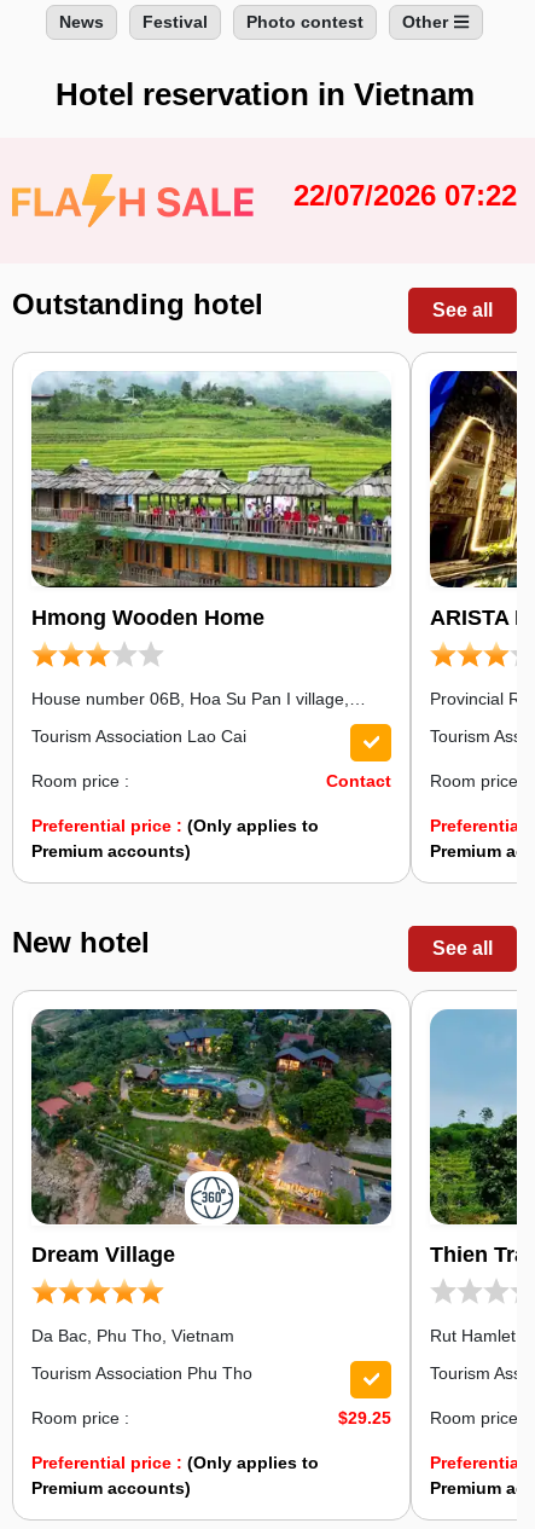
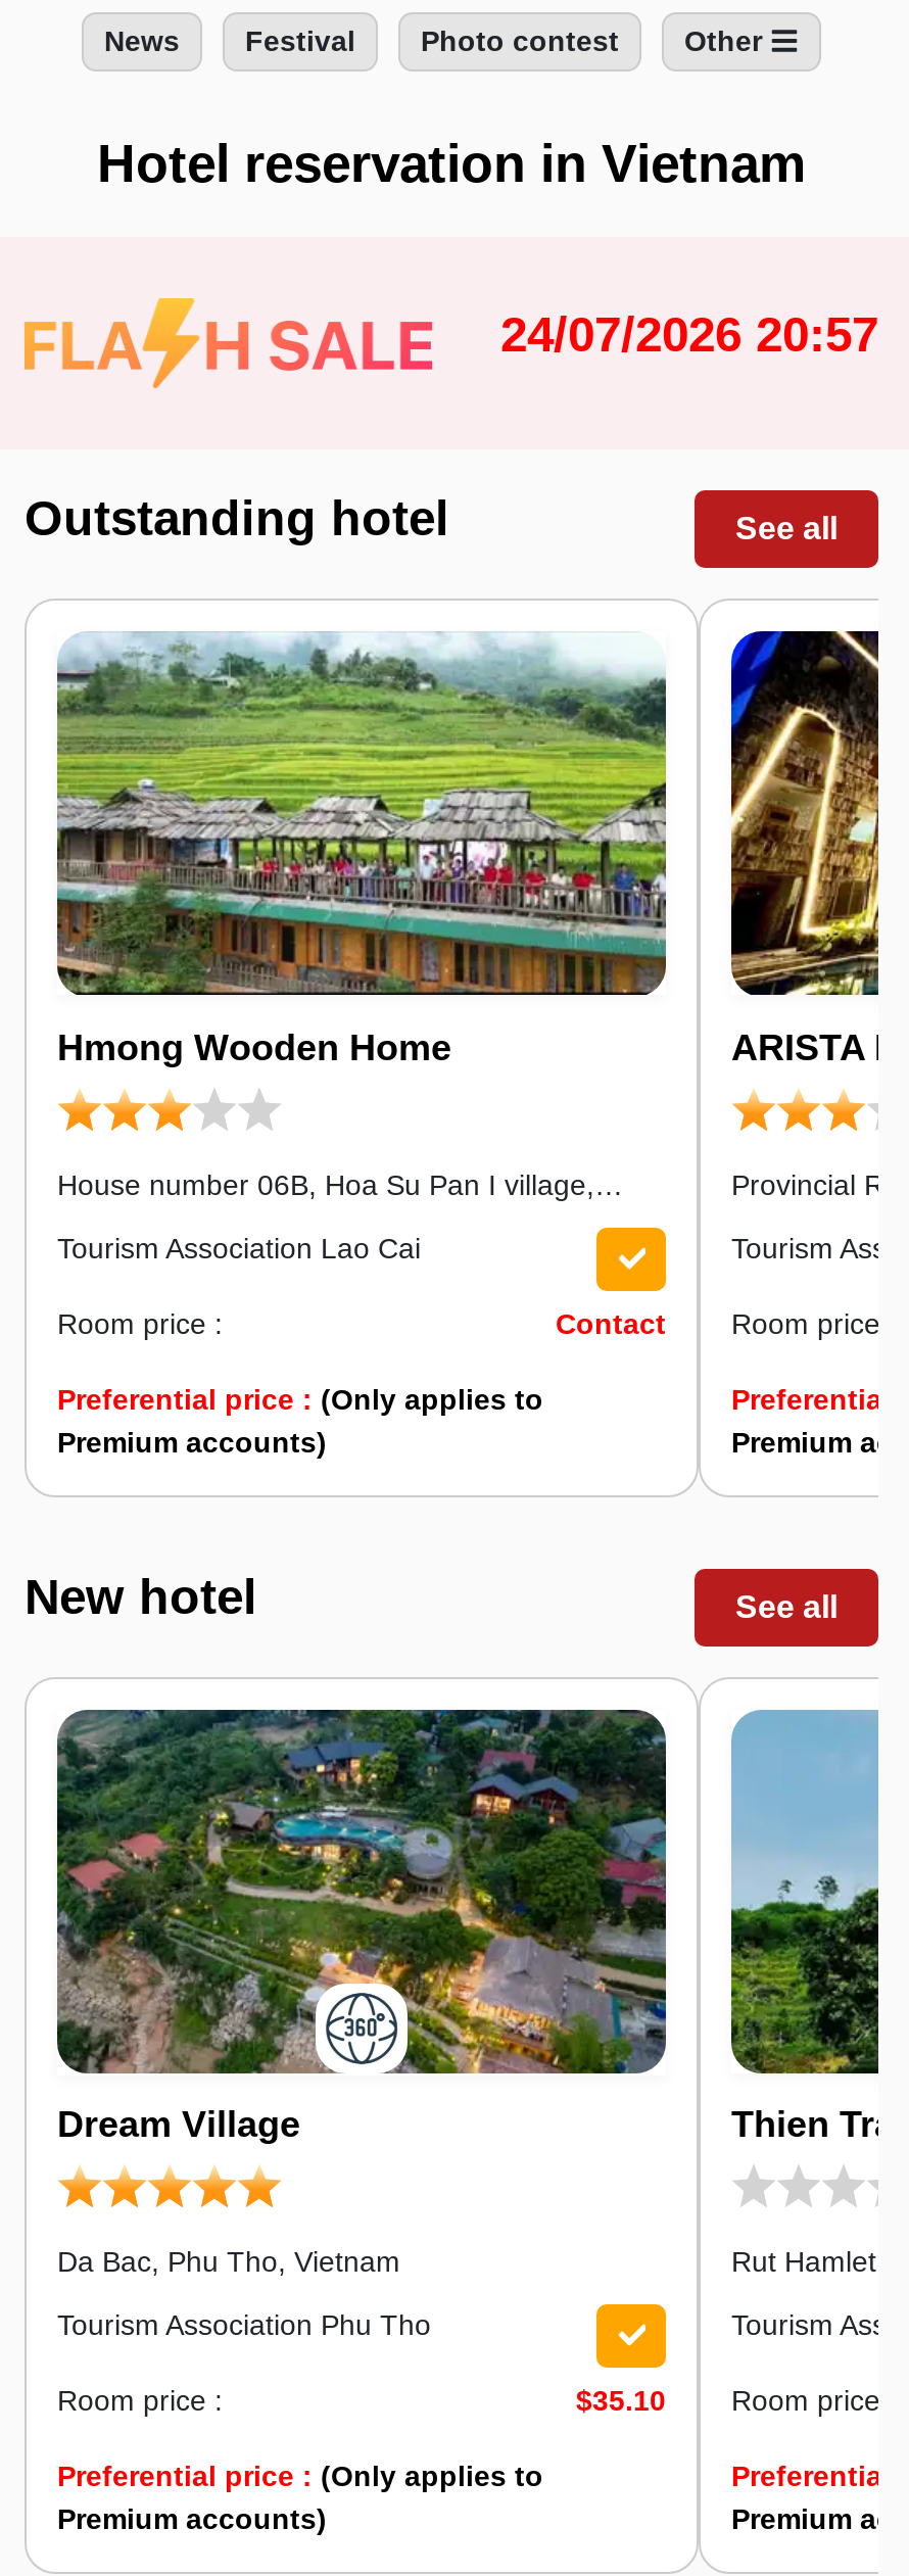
[293,179,517,212] 22/07/2026 07:22 -> [500,306,878,362] 24/07/2026 20:57
[338,1408,528,1428] $29.25 Room price : -> [576,2384,897,2417] $35.10 Room price :

